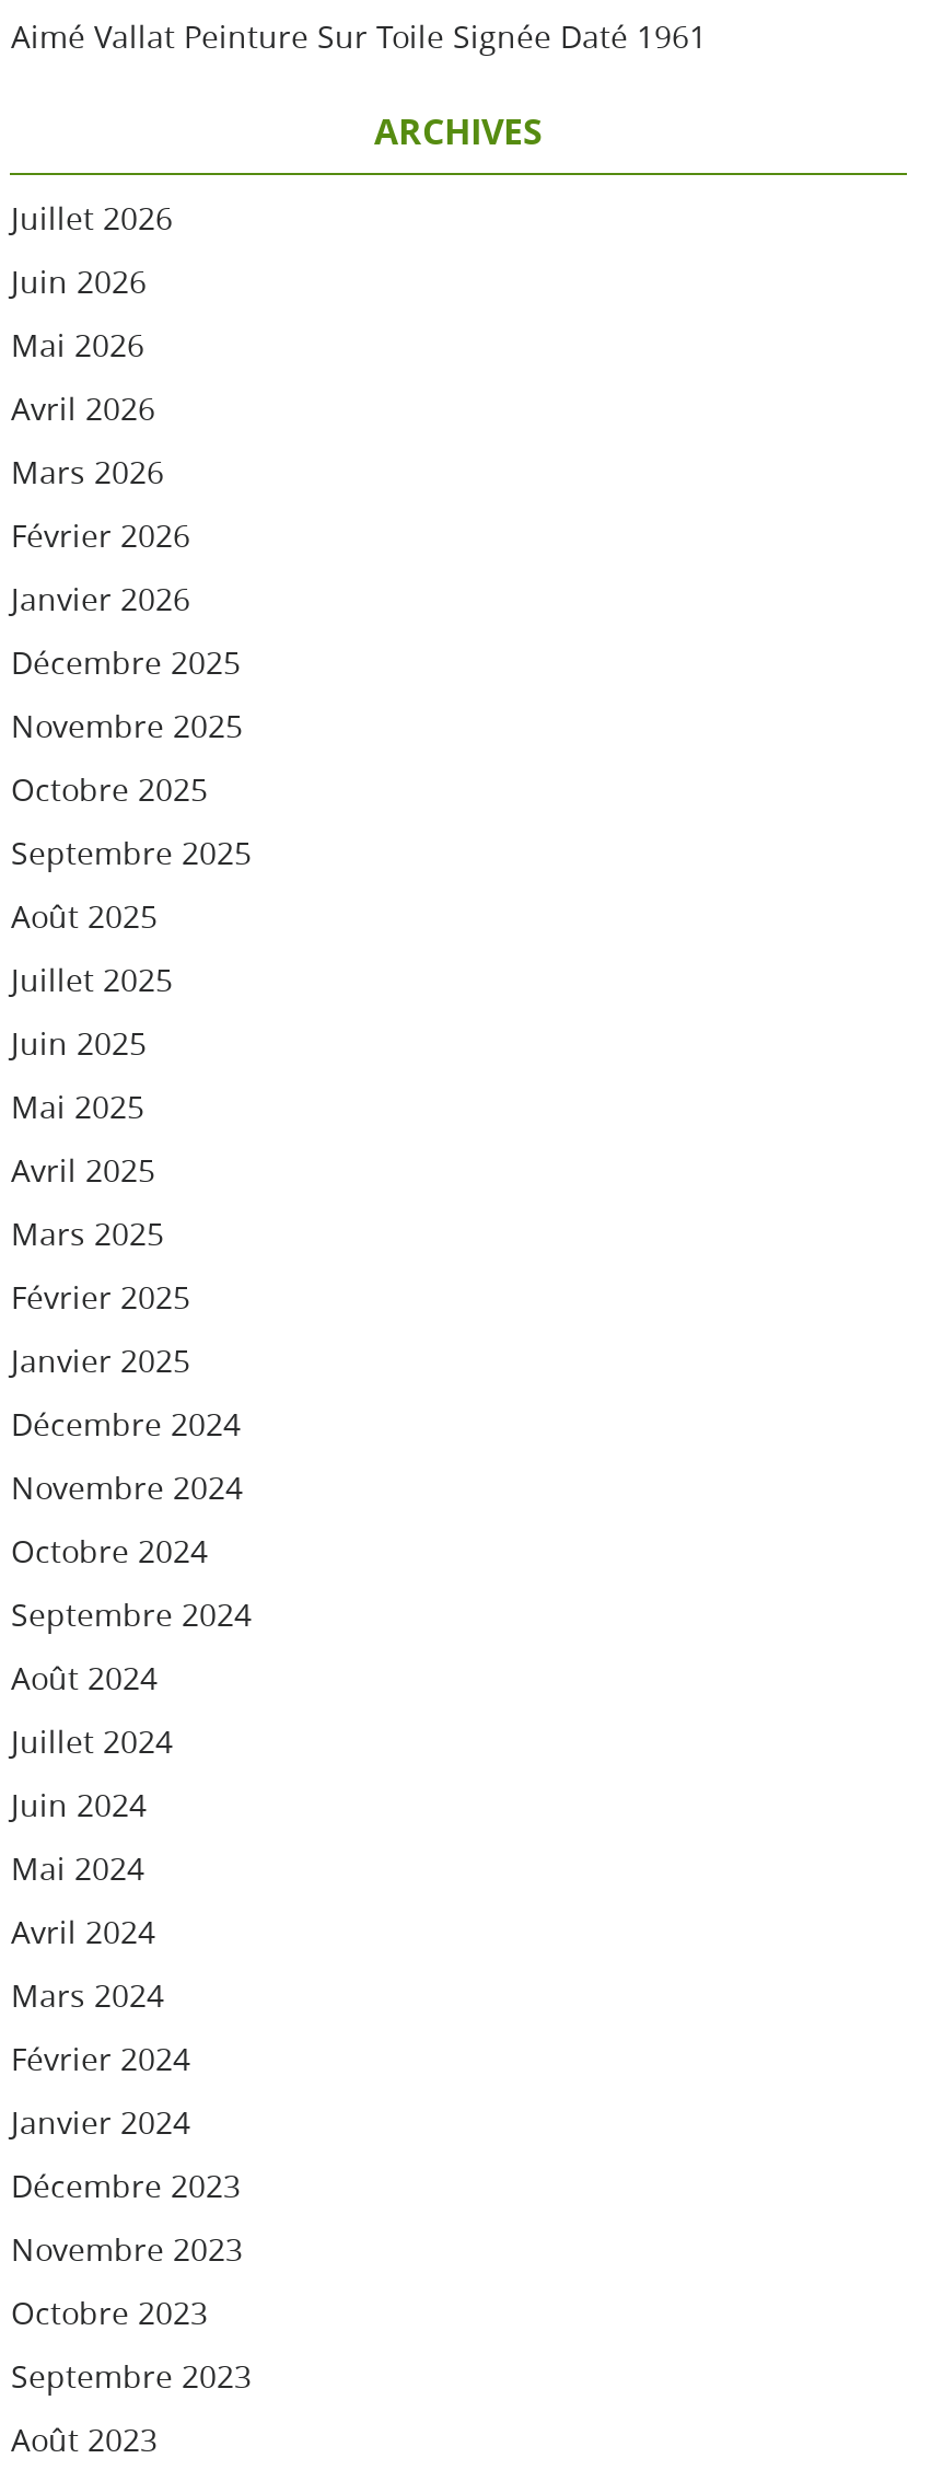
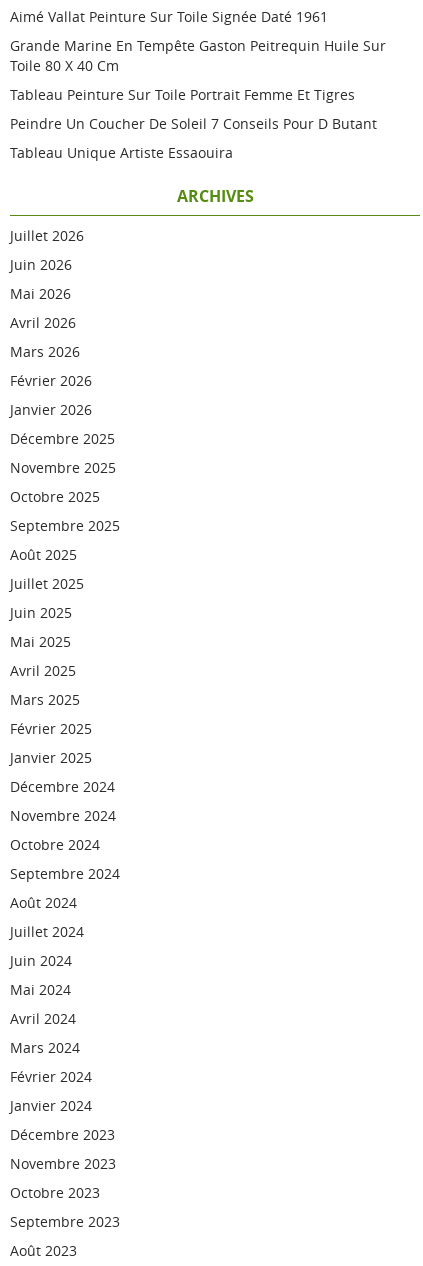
none -> [10,36,386,162] Grande Marine En Tempête Gaston Peitrequin Huile Sur | Toile 80 X 40 Cm | Tableau Peinture Sur Toile Portrait Femme Et Tigres | Peindre Un Coucher De Soleil 7 Conseils Pour D Butant | Tableau Unique Artiste Essaouira

